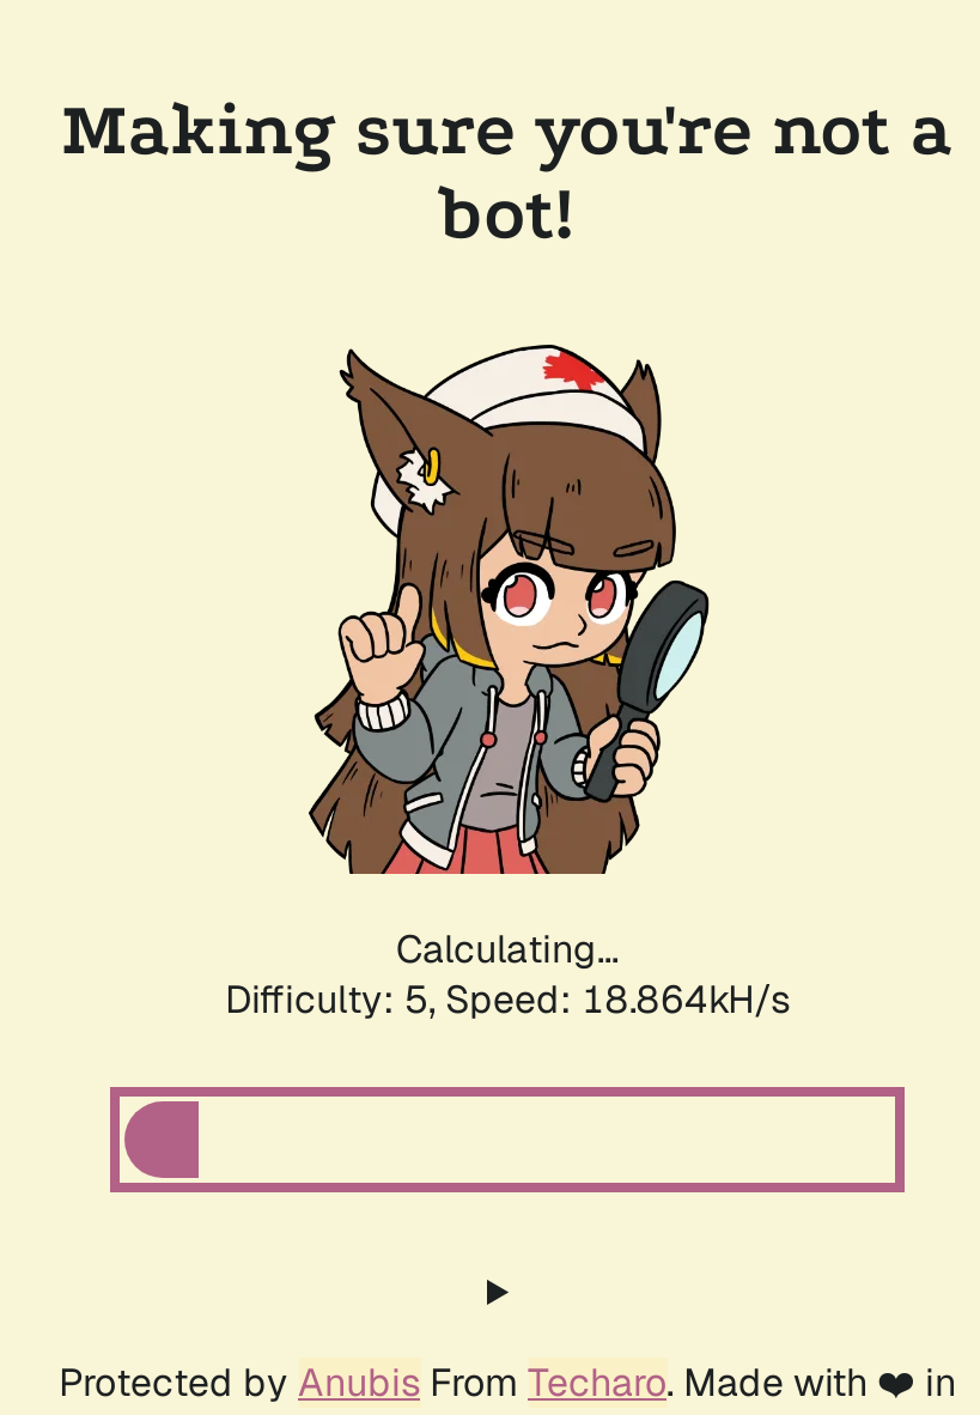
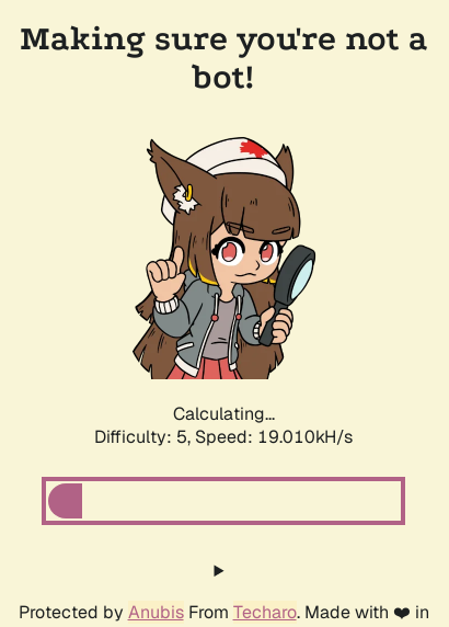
[225,974,790,1025] Difficulty: 5, Speed: 18.864kH/s -> [94,425,353,448] Difficulty: 5, Speed: 19.010kH/s

